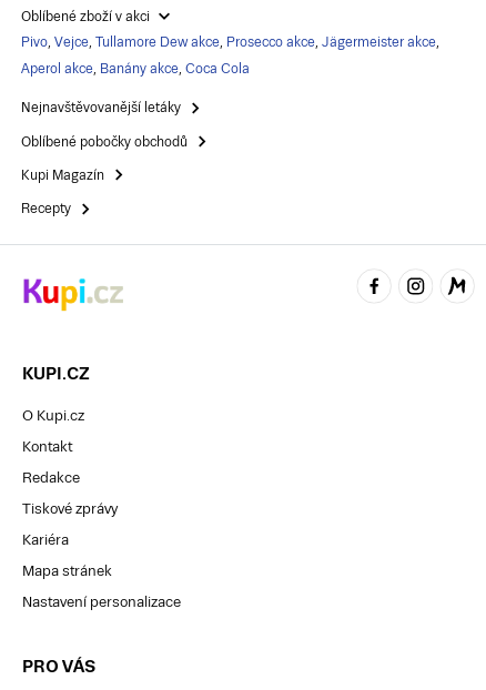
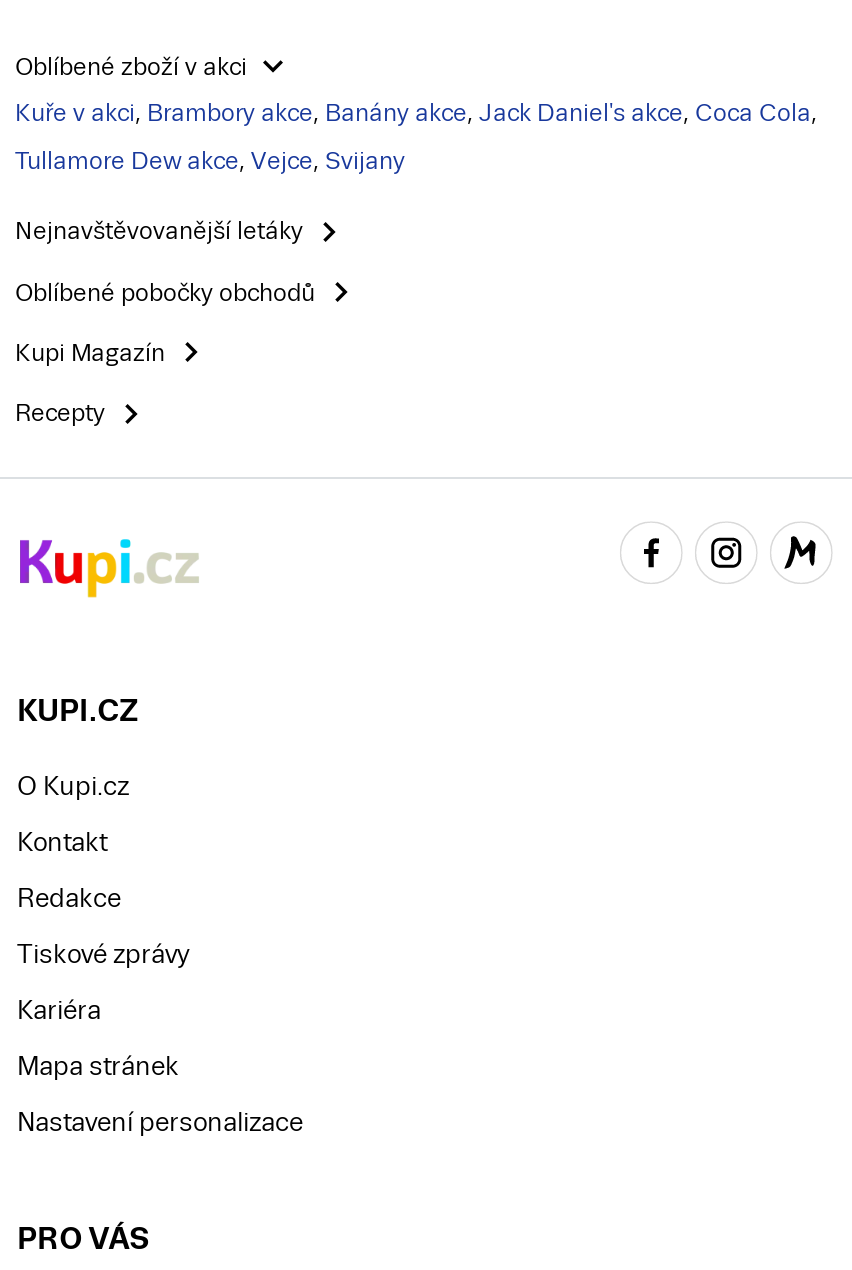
[21,35,439,50] Pivo, Vejce, Tullamore Dew akce, Prosecco akce, Jägermeister akce, -> [15,100,817,128] Kuře v akci, Brambory akce, Banány akce, Jack Daniel's akce, Coca Cola,
[21,61,250,77] Aperol akce, Banány akce, Coca Cola -> [15,148,405,176] Tullamore Dew akce, Vejce, Svijany

